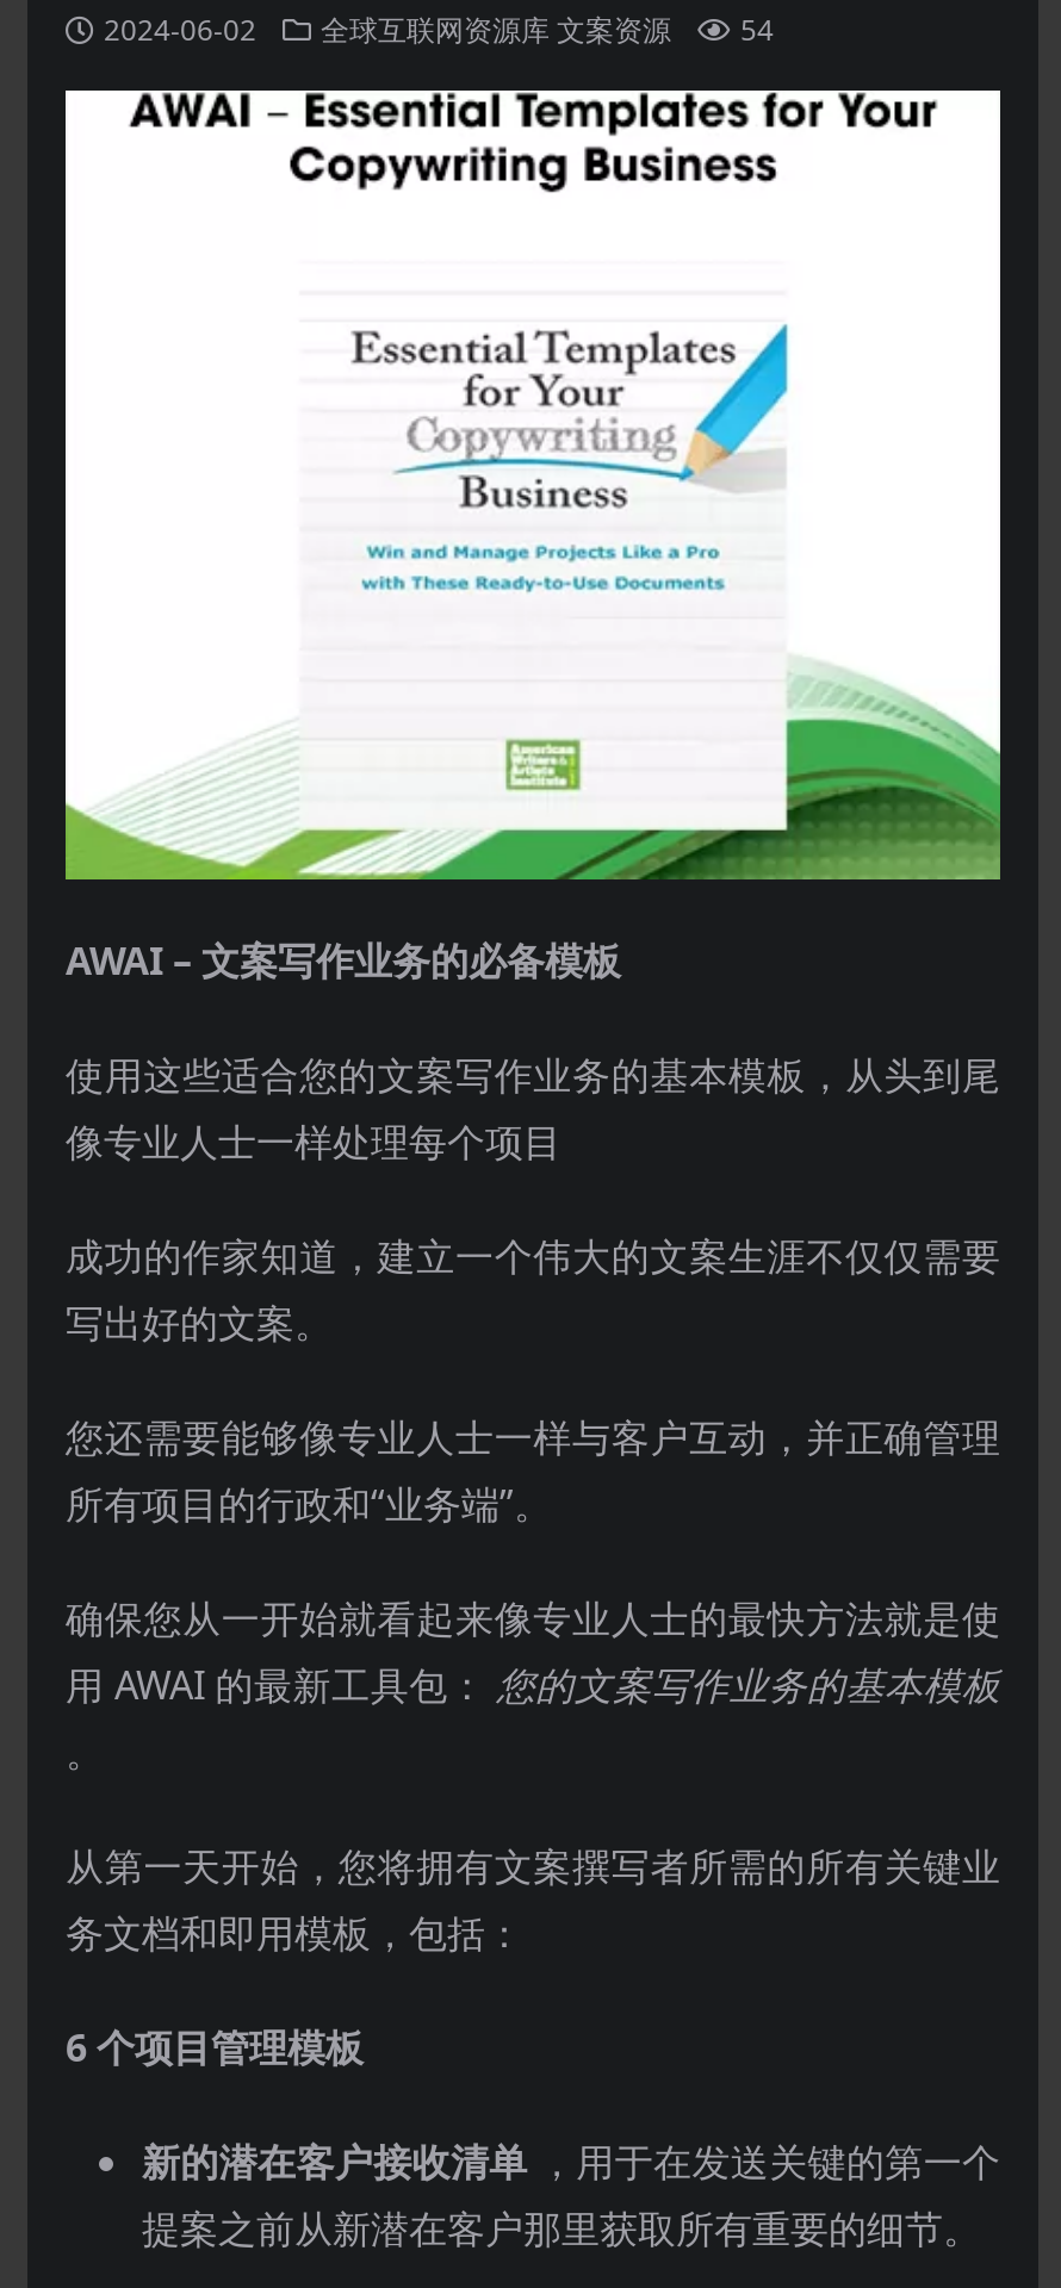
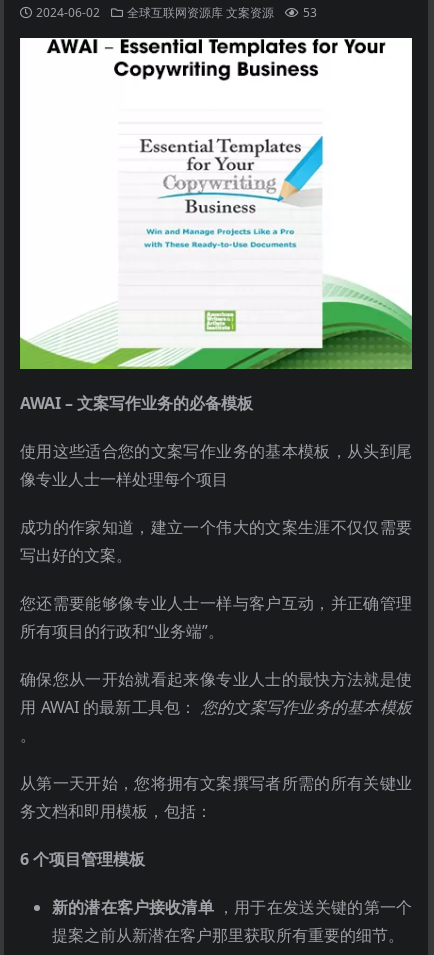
[104,10,774,50] 2024-06-02 全球互联网资源库 文案资源 54 -> [36,4,317,21] 2024-06-02 全球互联网资源库 文案资源 53

